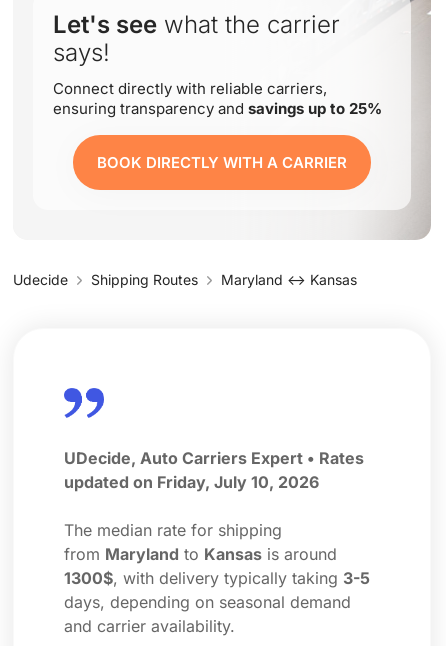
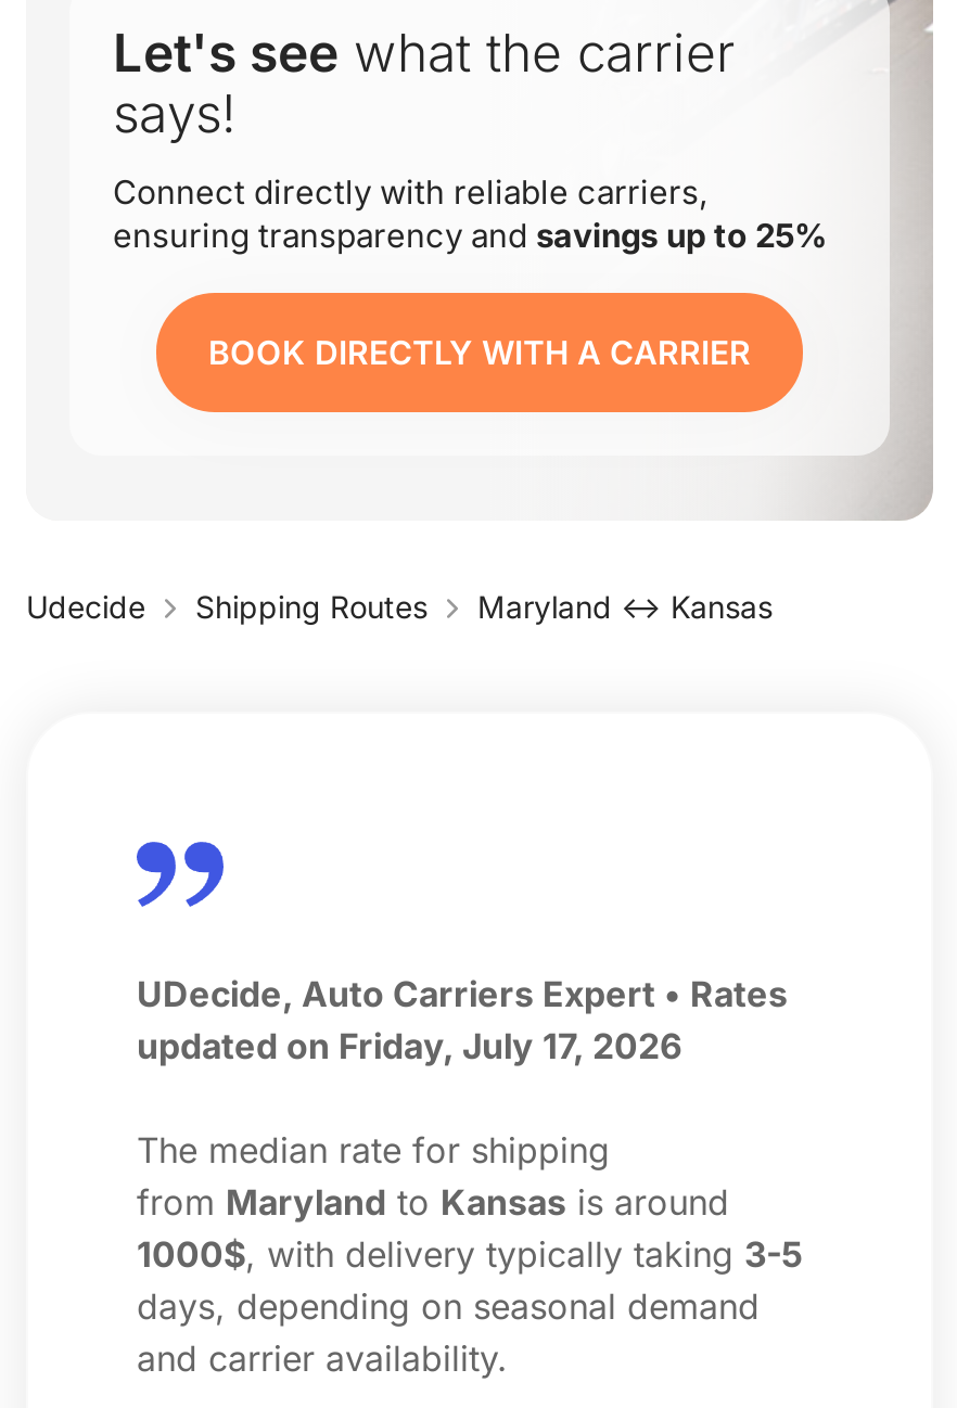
[64,472,319,492] updated on Friday, July 10, 2026 -> [137,1024,681,1067] updated on Friday, July 17, 2026
[64,568,370,588] 1300$, with delivery typically taking 3-5 -> [137,1232,803,1276] 1000$, with delivery typically taking 3-5

